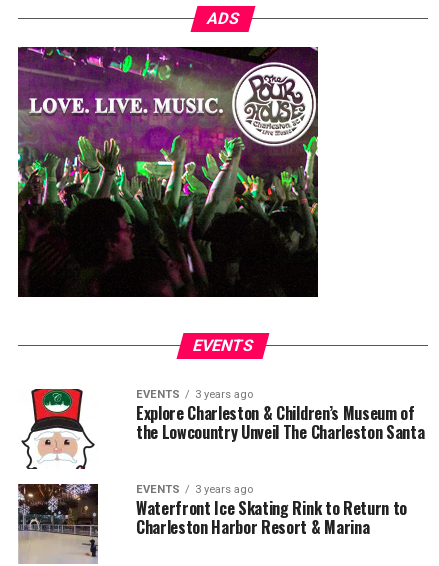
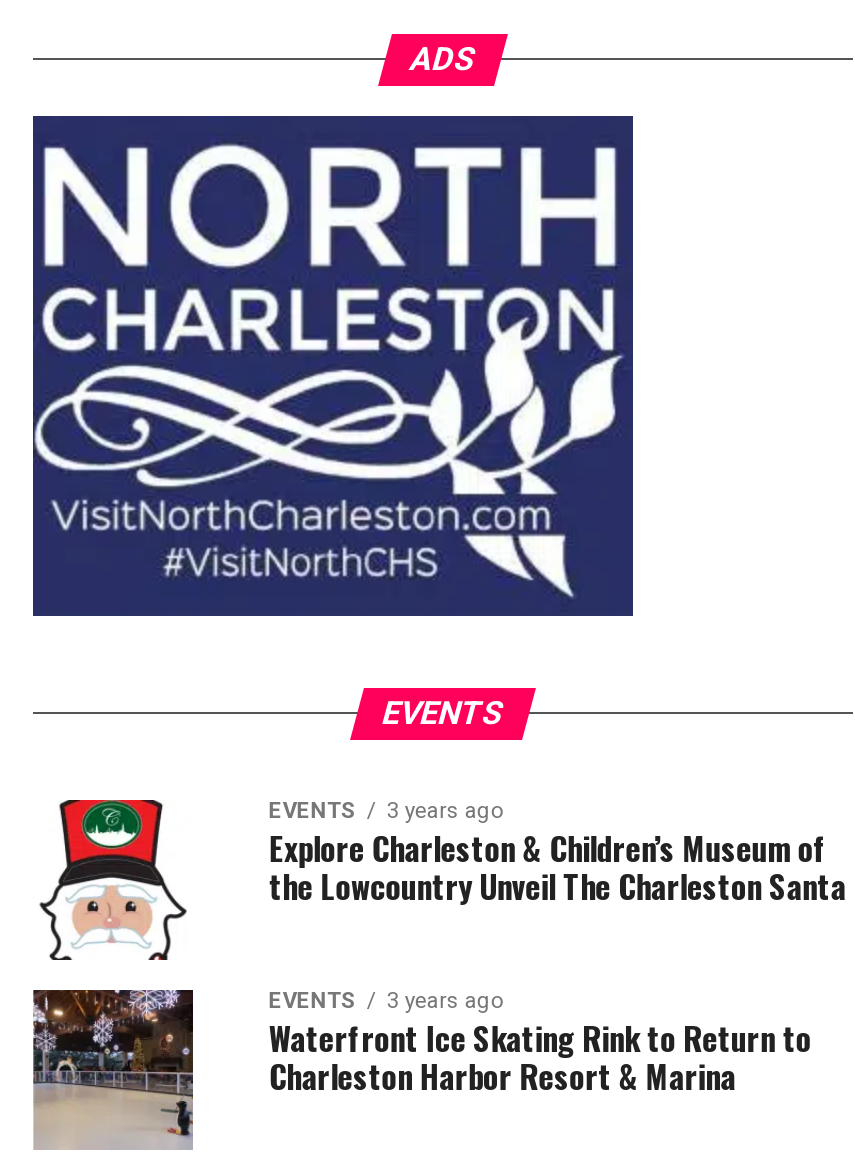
[17,46,319,298] [image] -> [31,113,635,617] [image]

